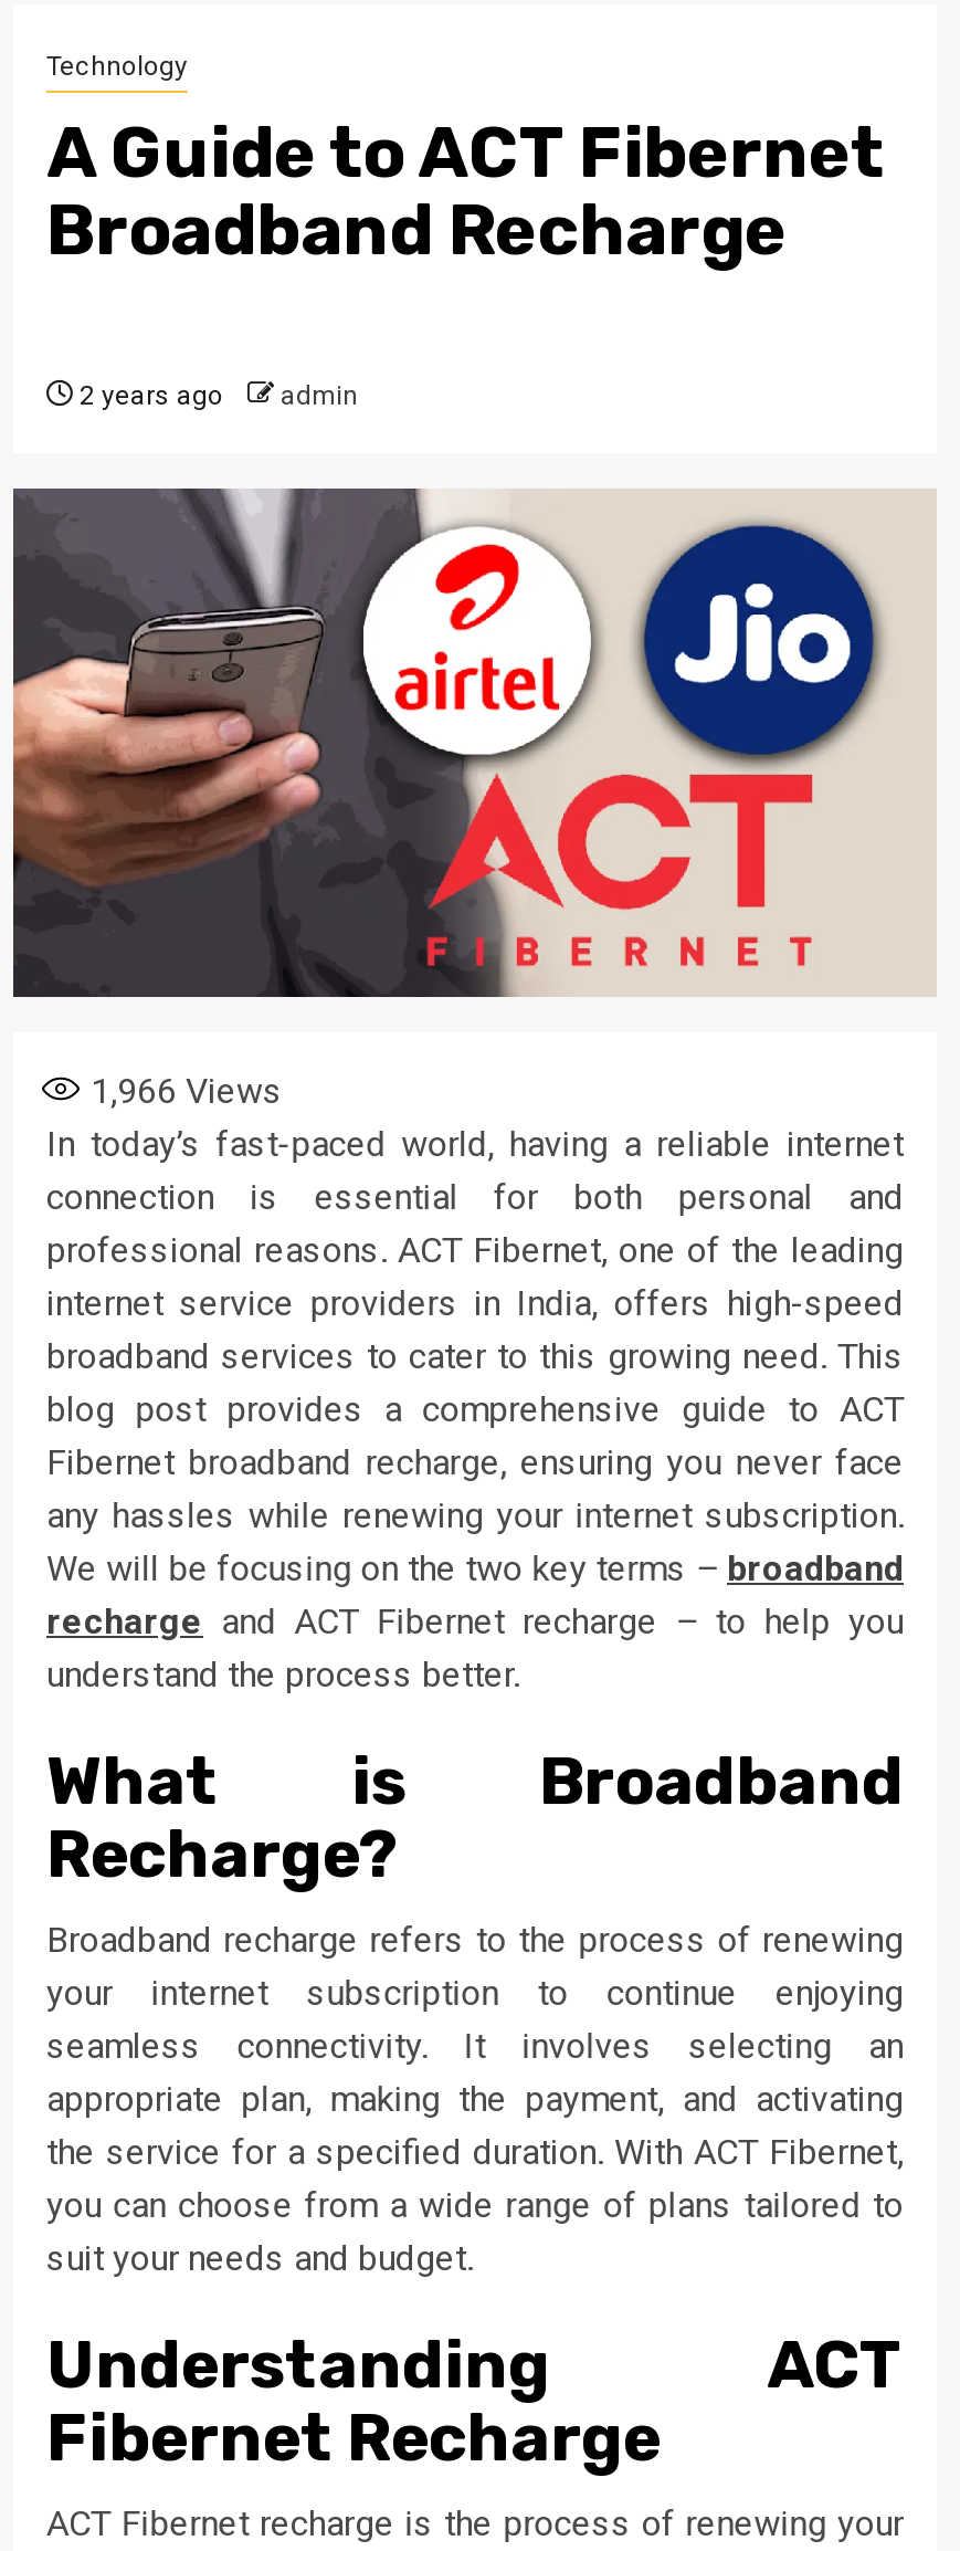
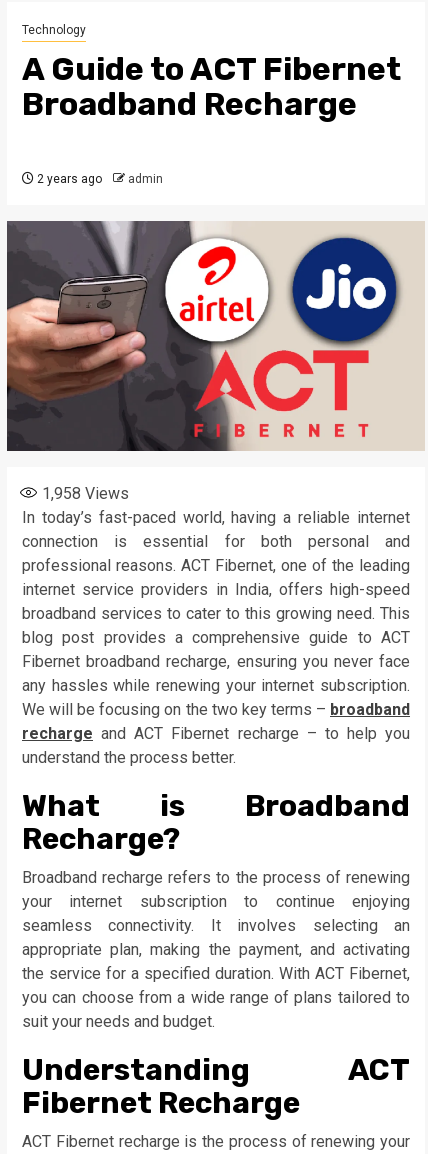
[91,1069,283,1111] 1,966 Views -> [42,484,129,503] 1,958 Views

